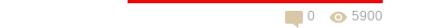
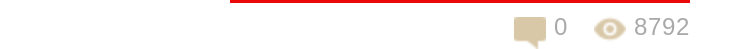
[352,9,383,24] 5900 -> [634,13,690,41] 8792

